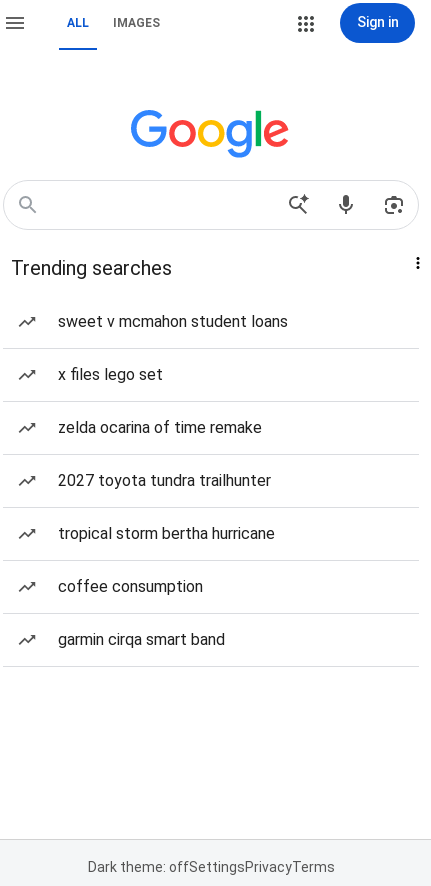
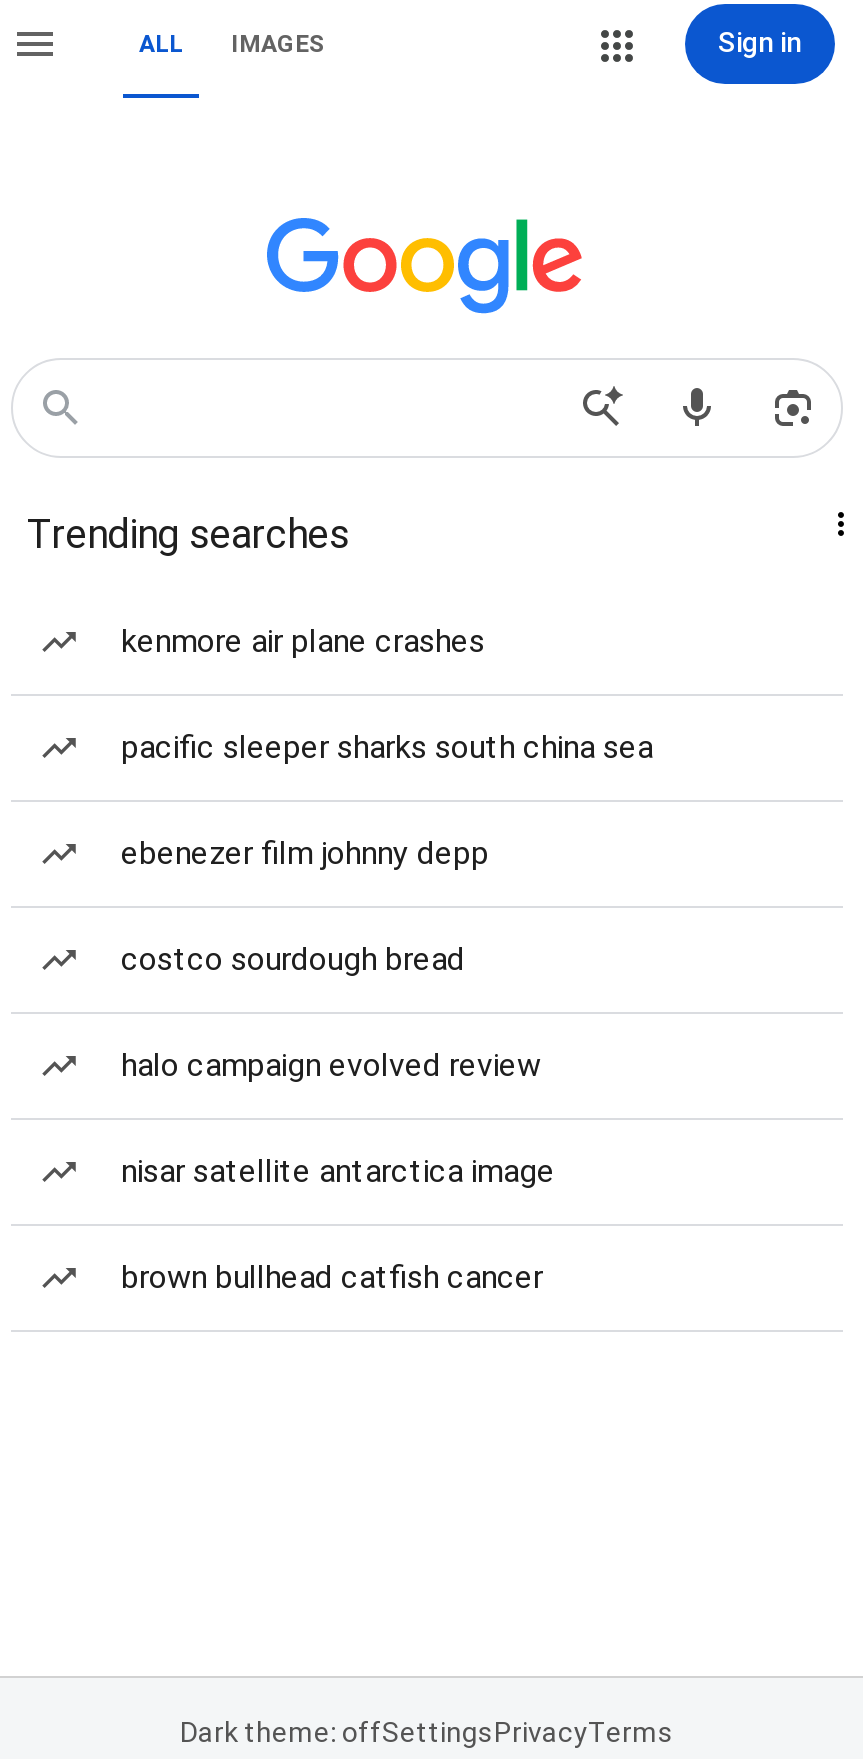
[58,312,288,331] sweet v mcmahon student loans -> [121,622,485,660] kenmore air plane crashes
[58,365,163,384] x files lego set -> [121,728,653,766] pacific sleeper sharks south china sea
[58,418,262,437] zelda ocarina of time remake -> [121,834,489,872] ebenezer film johnny depp
[58,471,271,490] 2027 toyota tundra trailhunter -> [121,940,465,978] costco sourdough bread
[58,524,275,543] tropical storm bertha hurricane -> [121,1046,541,1084] halo campaign evolved review
[58,577,203,596] coffee consumption -> [121,1152,555,1190] nisar satellite antarctica image
[58,630,225,649] garmin cirqa smart band -> [121,1258,543,1296] brown bullhead catfish cancer

